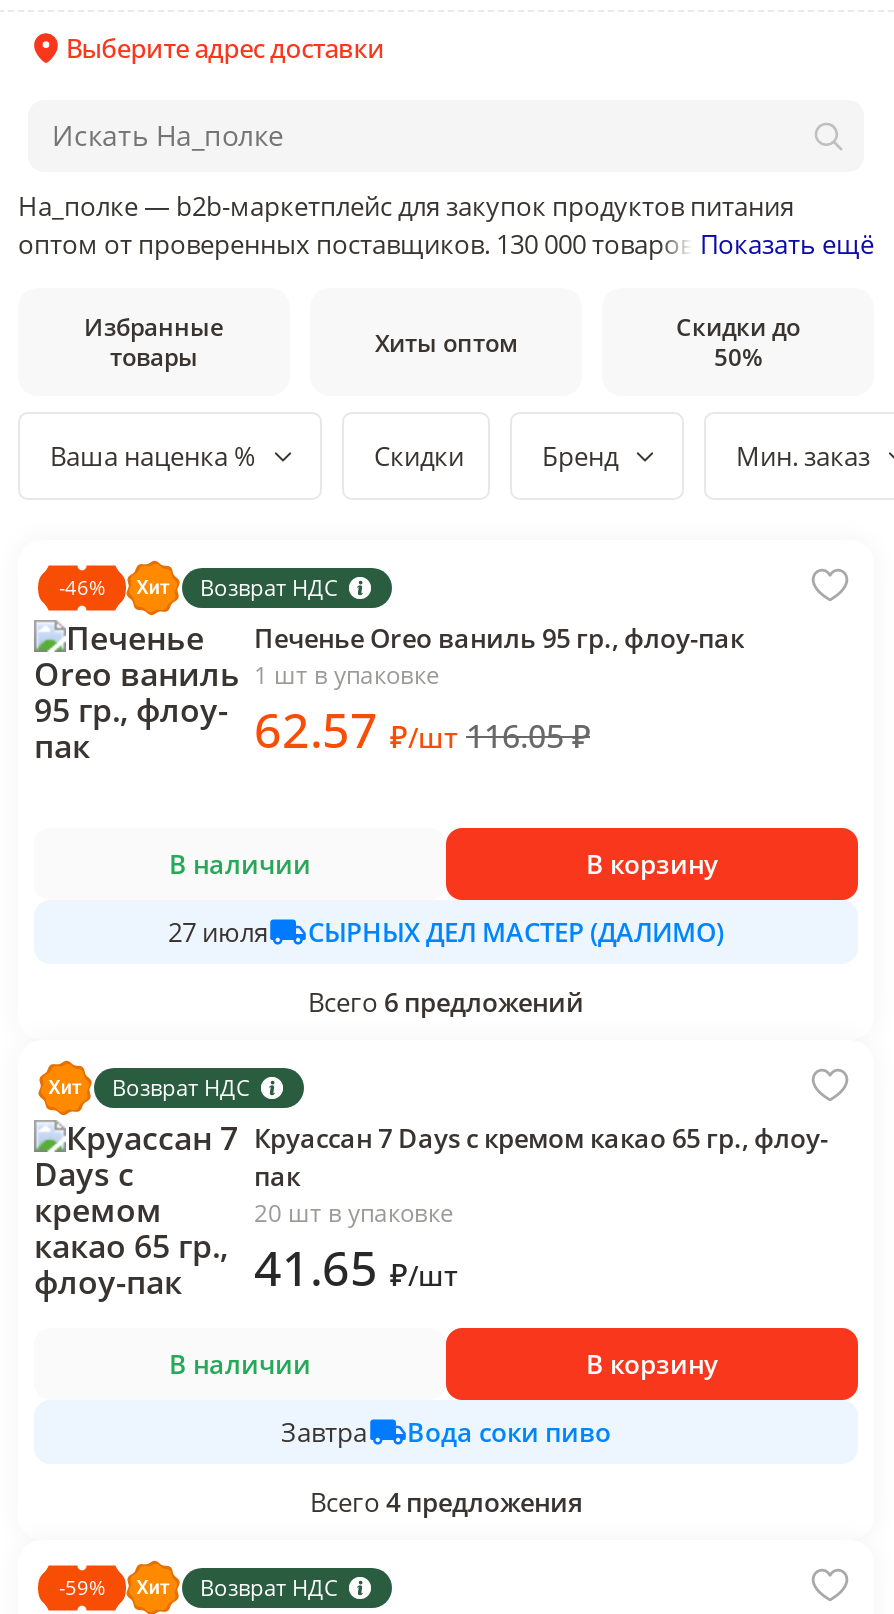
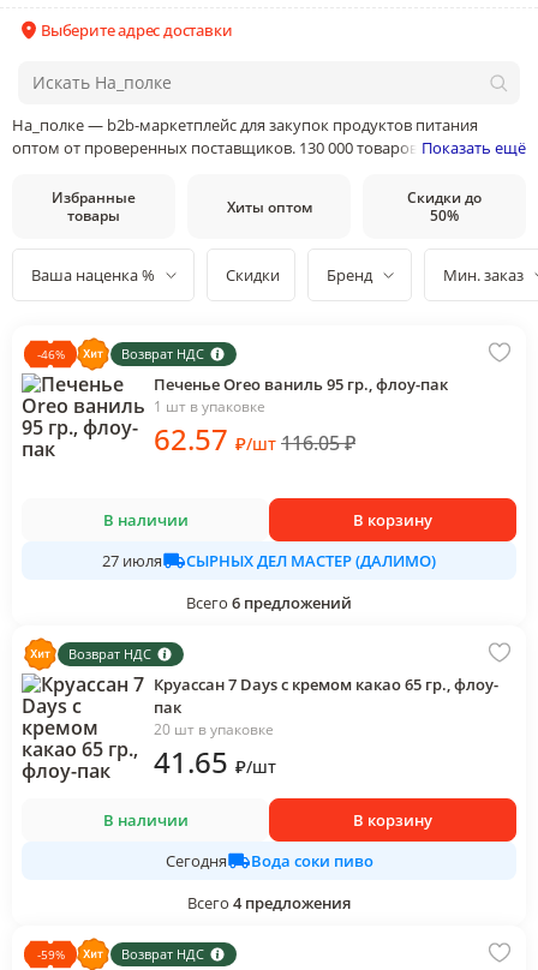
[281,1414,367,1450] Завтра -> [165,850,226,872] Сегодня

